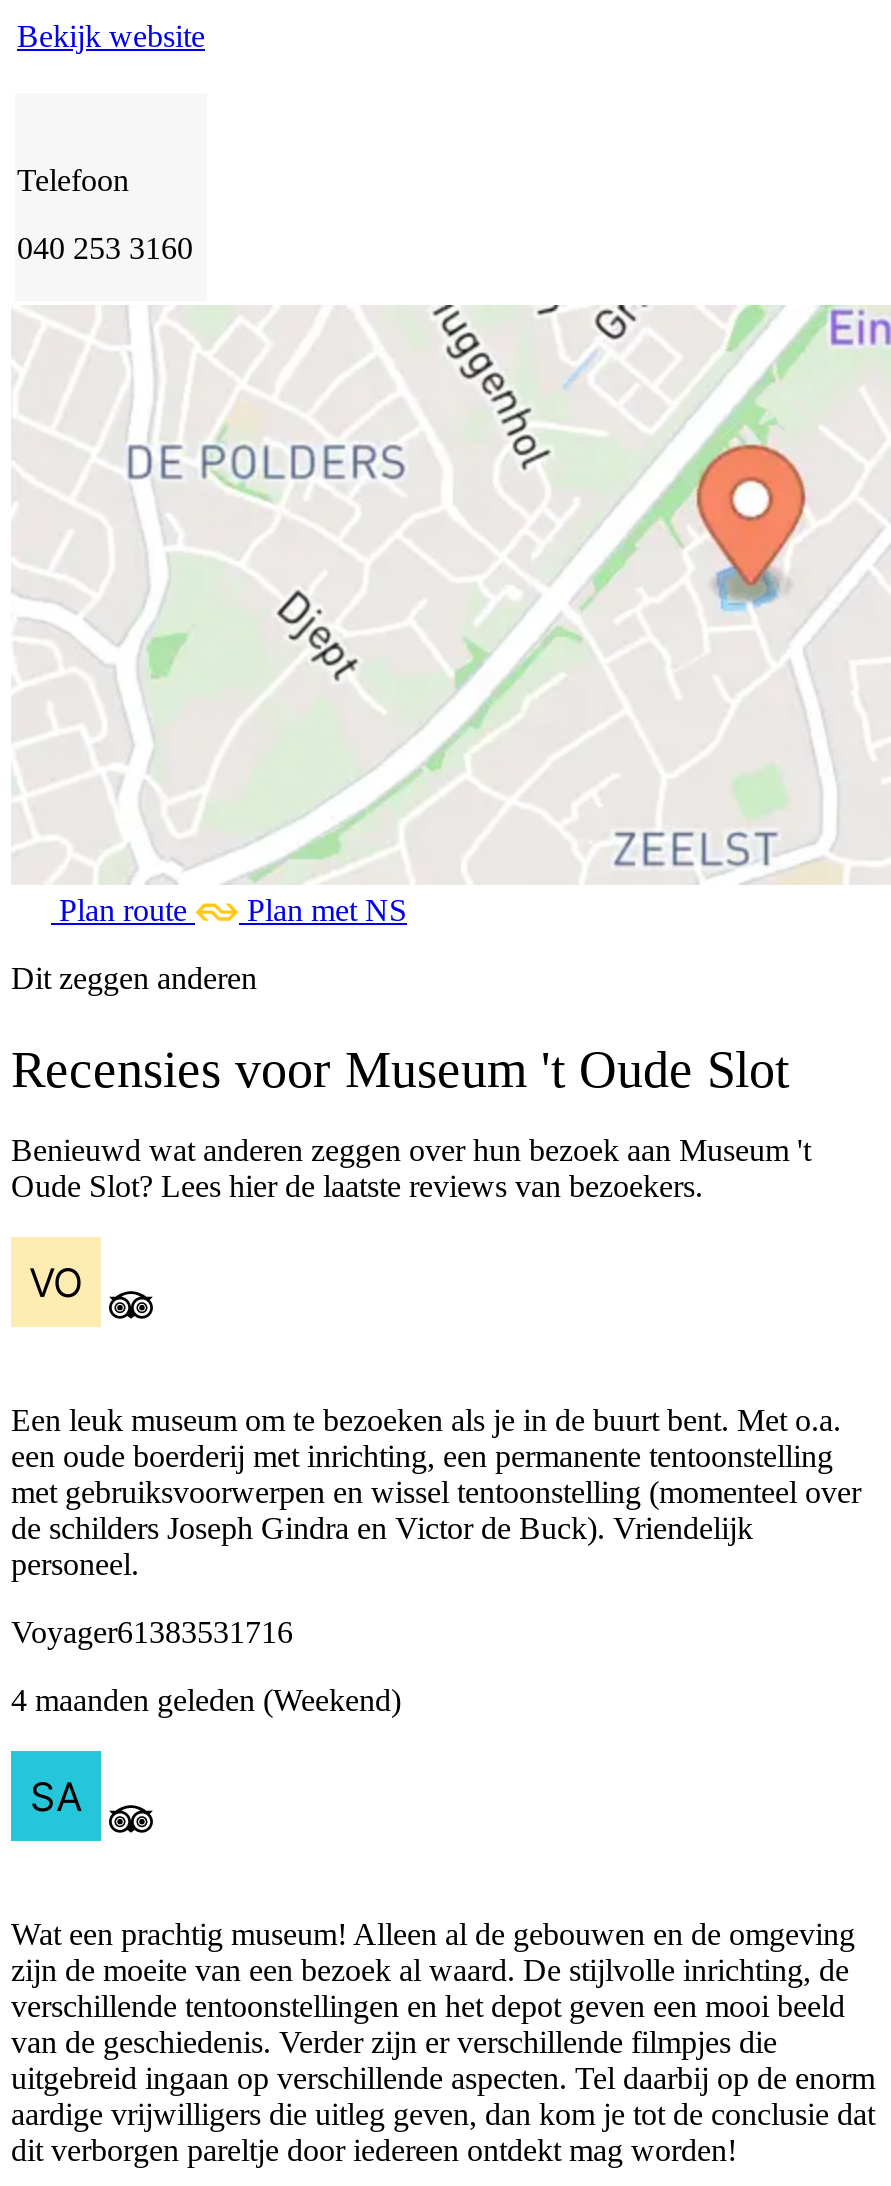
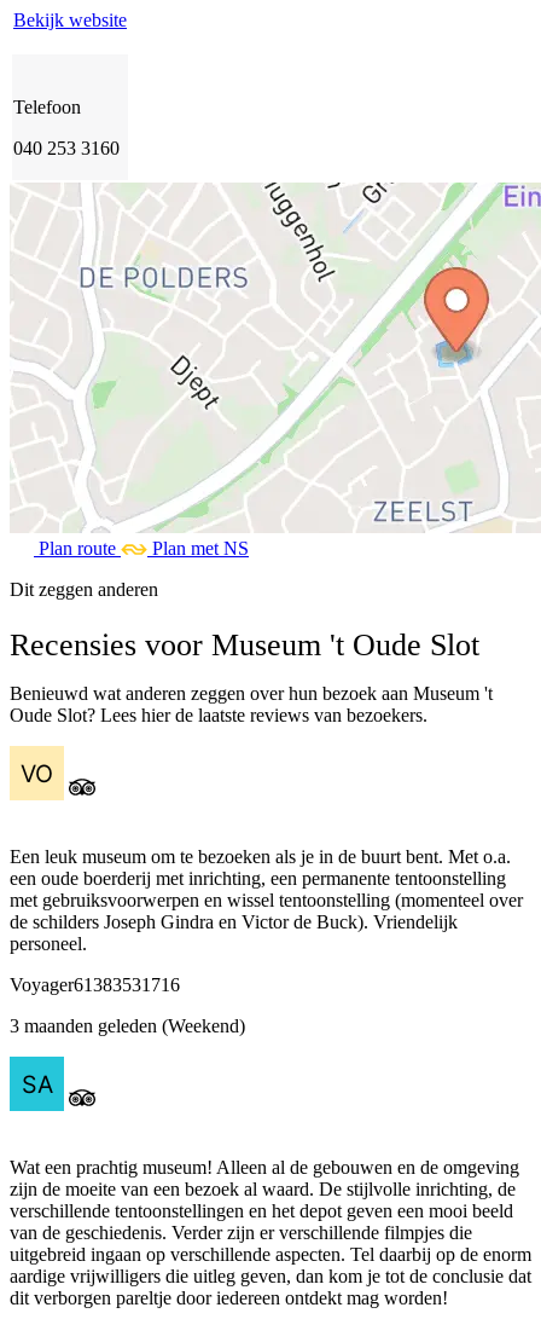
[11,1683,401,1717] 4 maanden geleden (Weekend) -> [10,1015,245,1036] 3 maanden geleden (Weekend)

